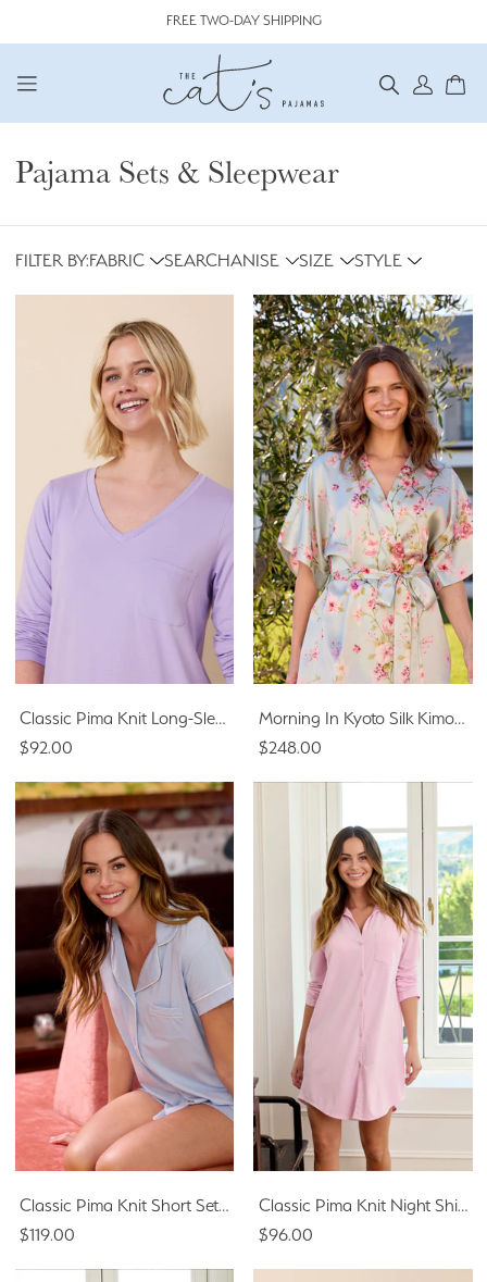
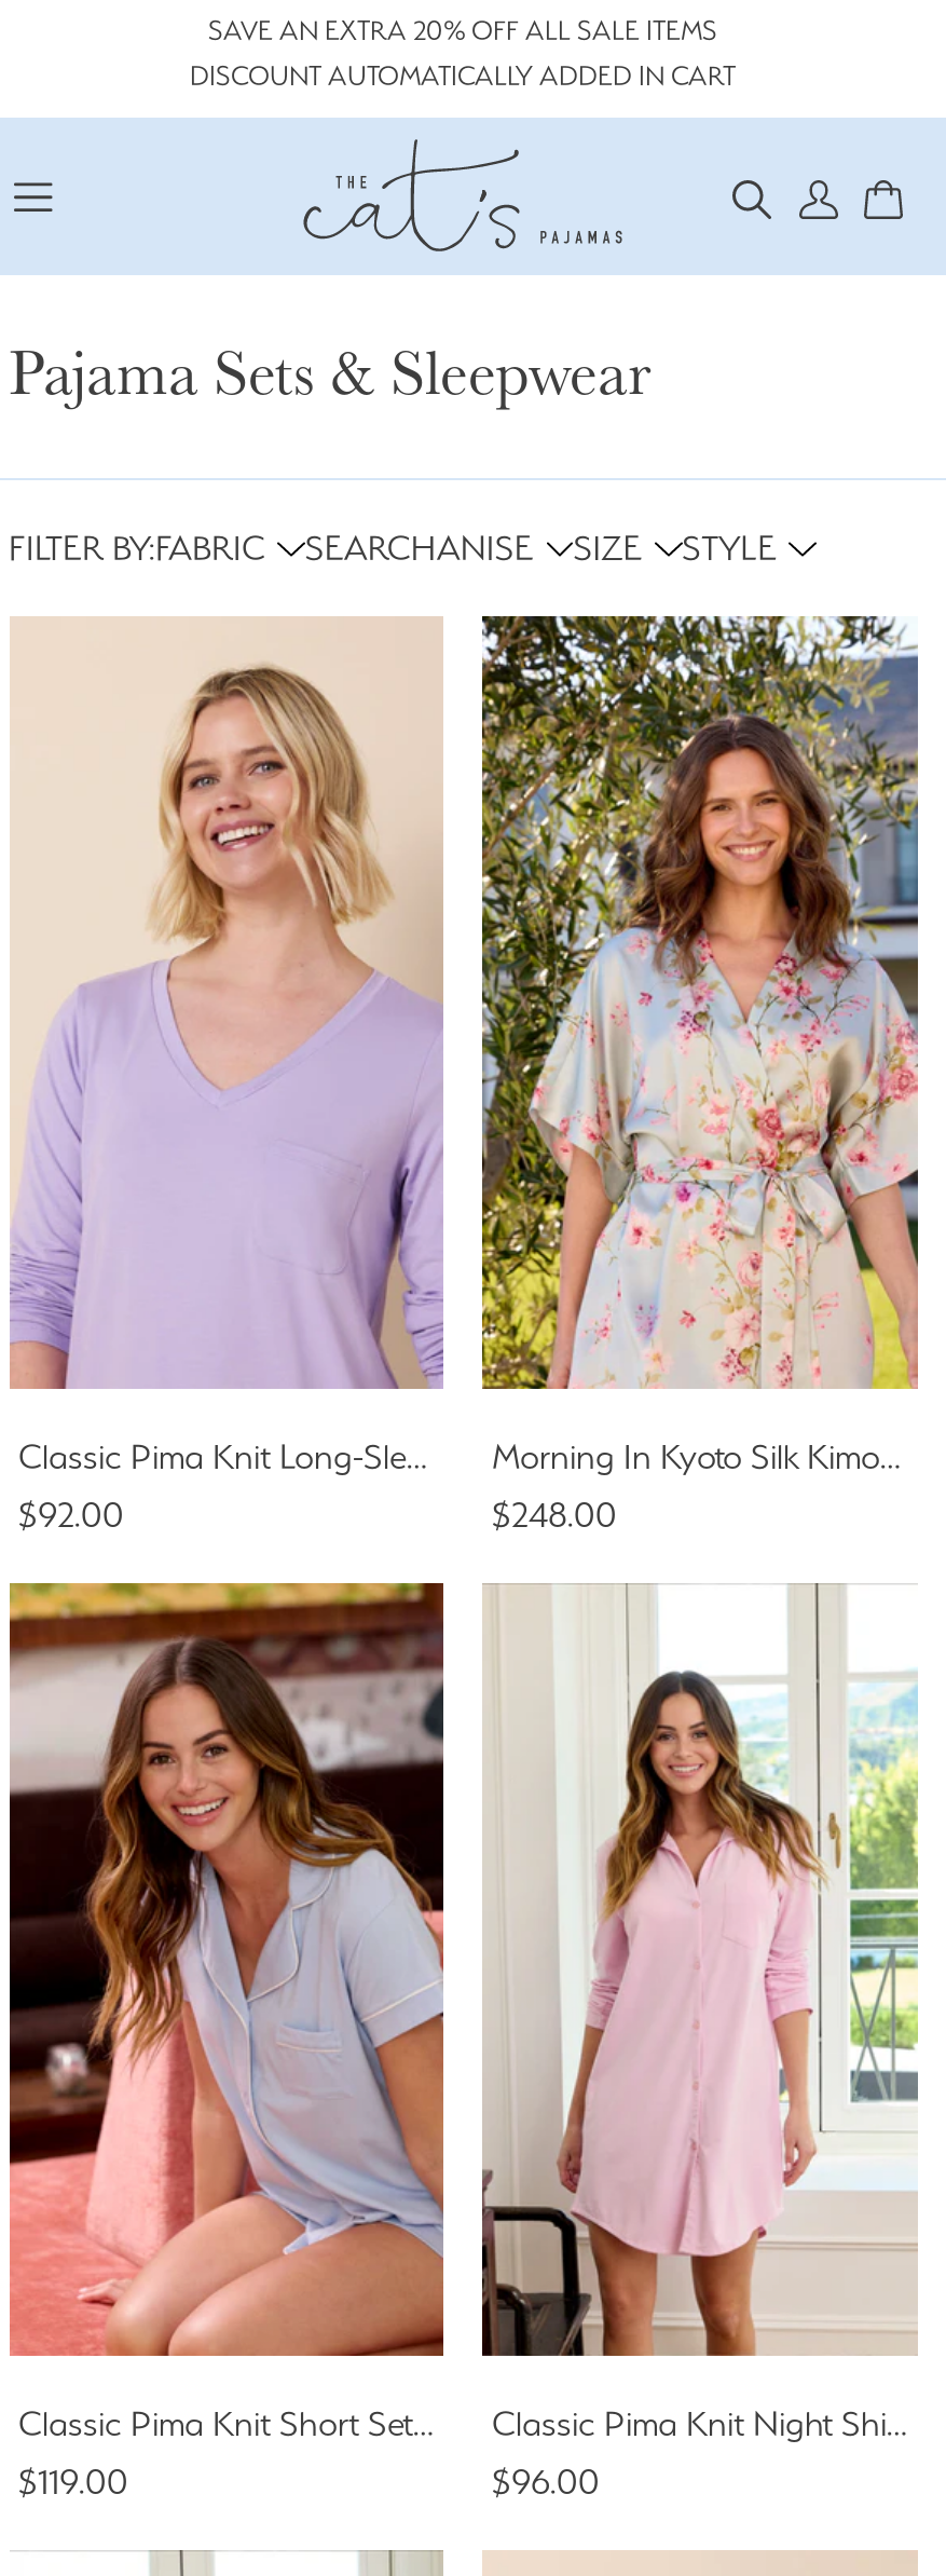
[166,12,321,28] FREE TWO-DAY SHIPPING -> [190,14,736,92] SAVE AN EXTRA 20% OFF ALL SALE ITEMS | DISCOUNT AUTOMATICALLY ADDED IN CART

